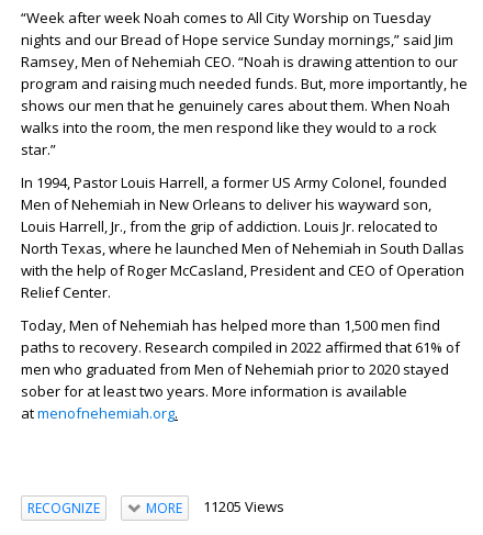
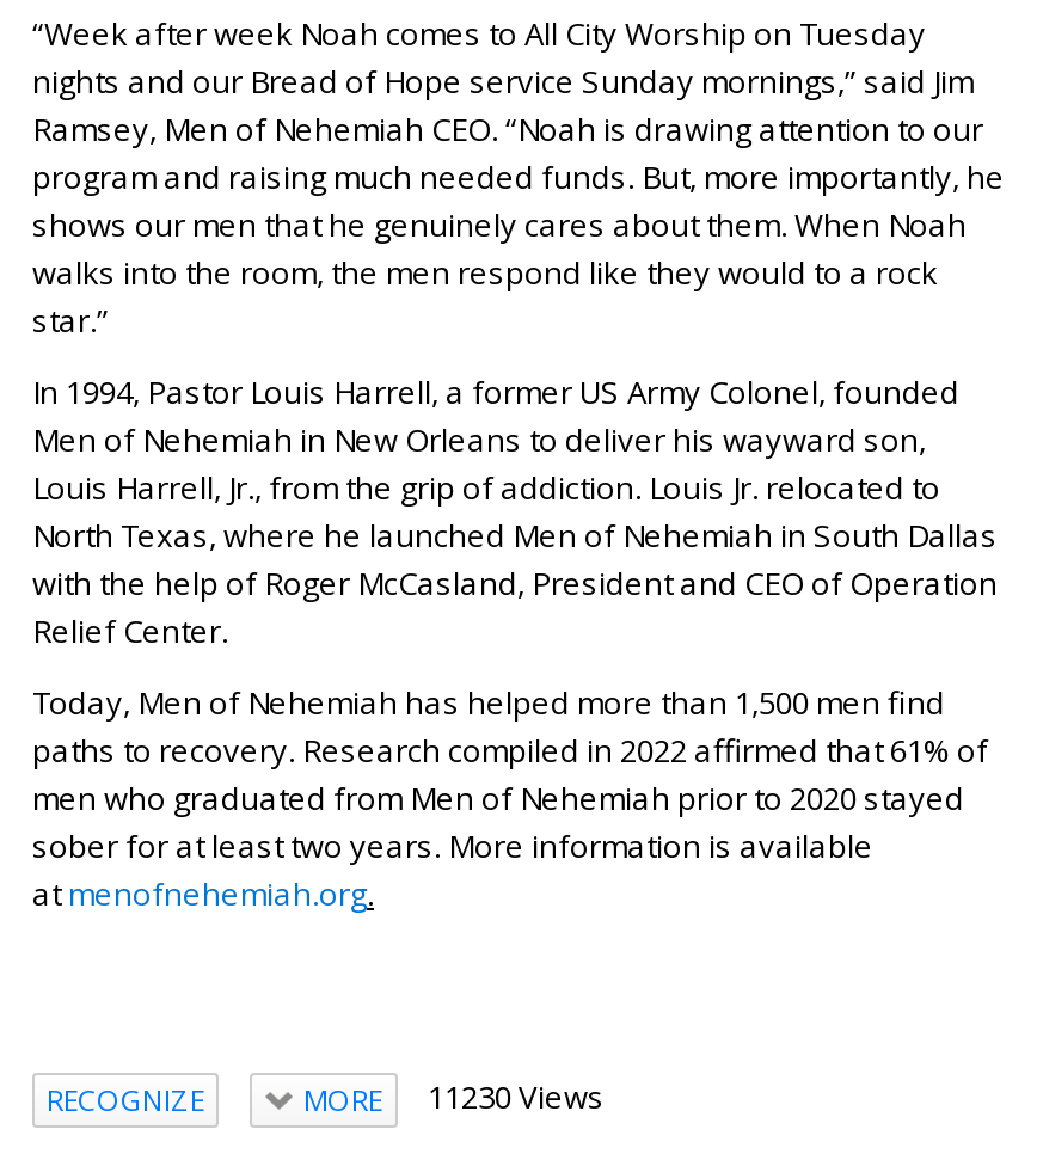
[145,497,284,518] MORE 11205 Views -> [303,1076,605,1121] MORE 11230 Views

